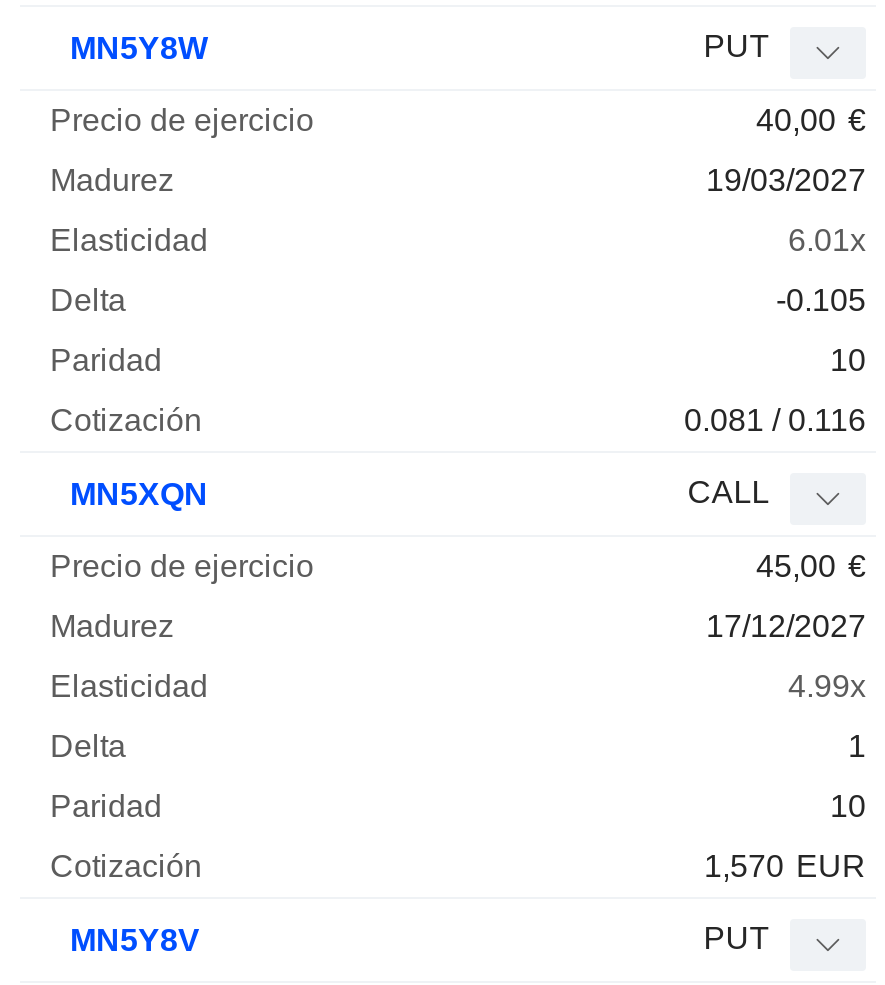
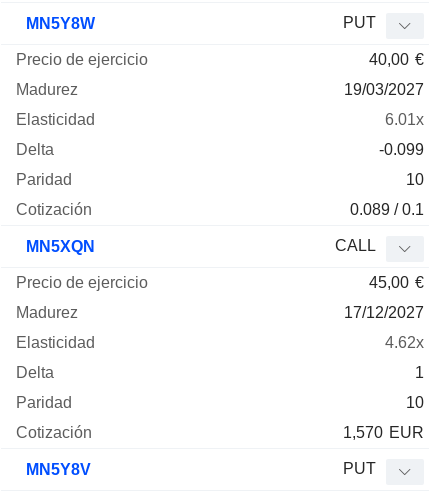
[776,283,866,317] -0.105 -> [379,141,424,158] -0.099
[684,403,866,437] 0.081 / 0.116 -> [350,201,424,218] 0.089 / 0.1
[788,669,866,703] 4.99x -> [385,334,424,351] 4.62x

